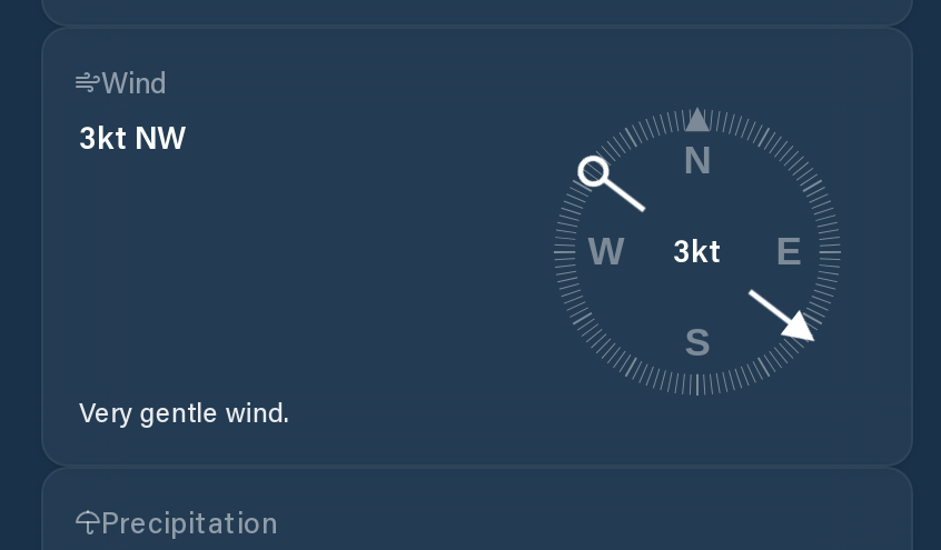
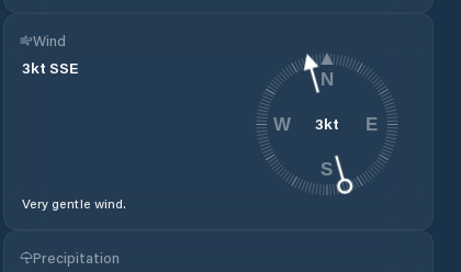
[79,116,186,158] 3kt NW -> [22,57,78,78] 3kt SSE
[575,111,680,213] [image] -> [268,53,319,104] [image]
[717,287,815,393] [image] -> [335,143,384,195] [image]

